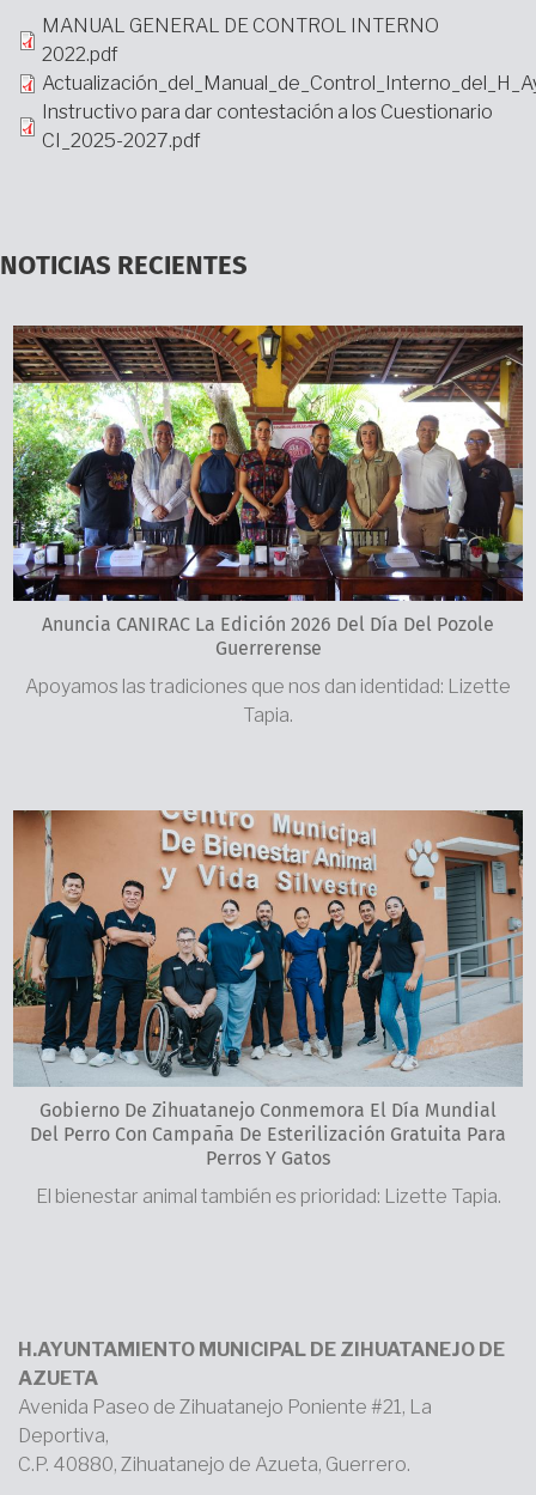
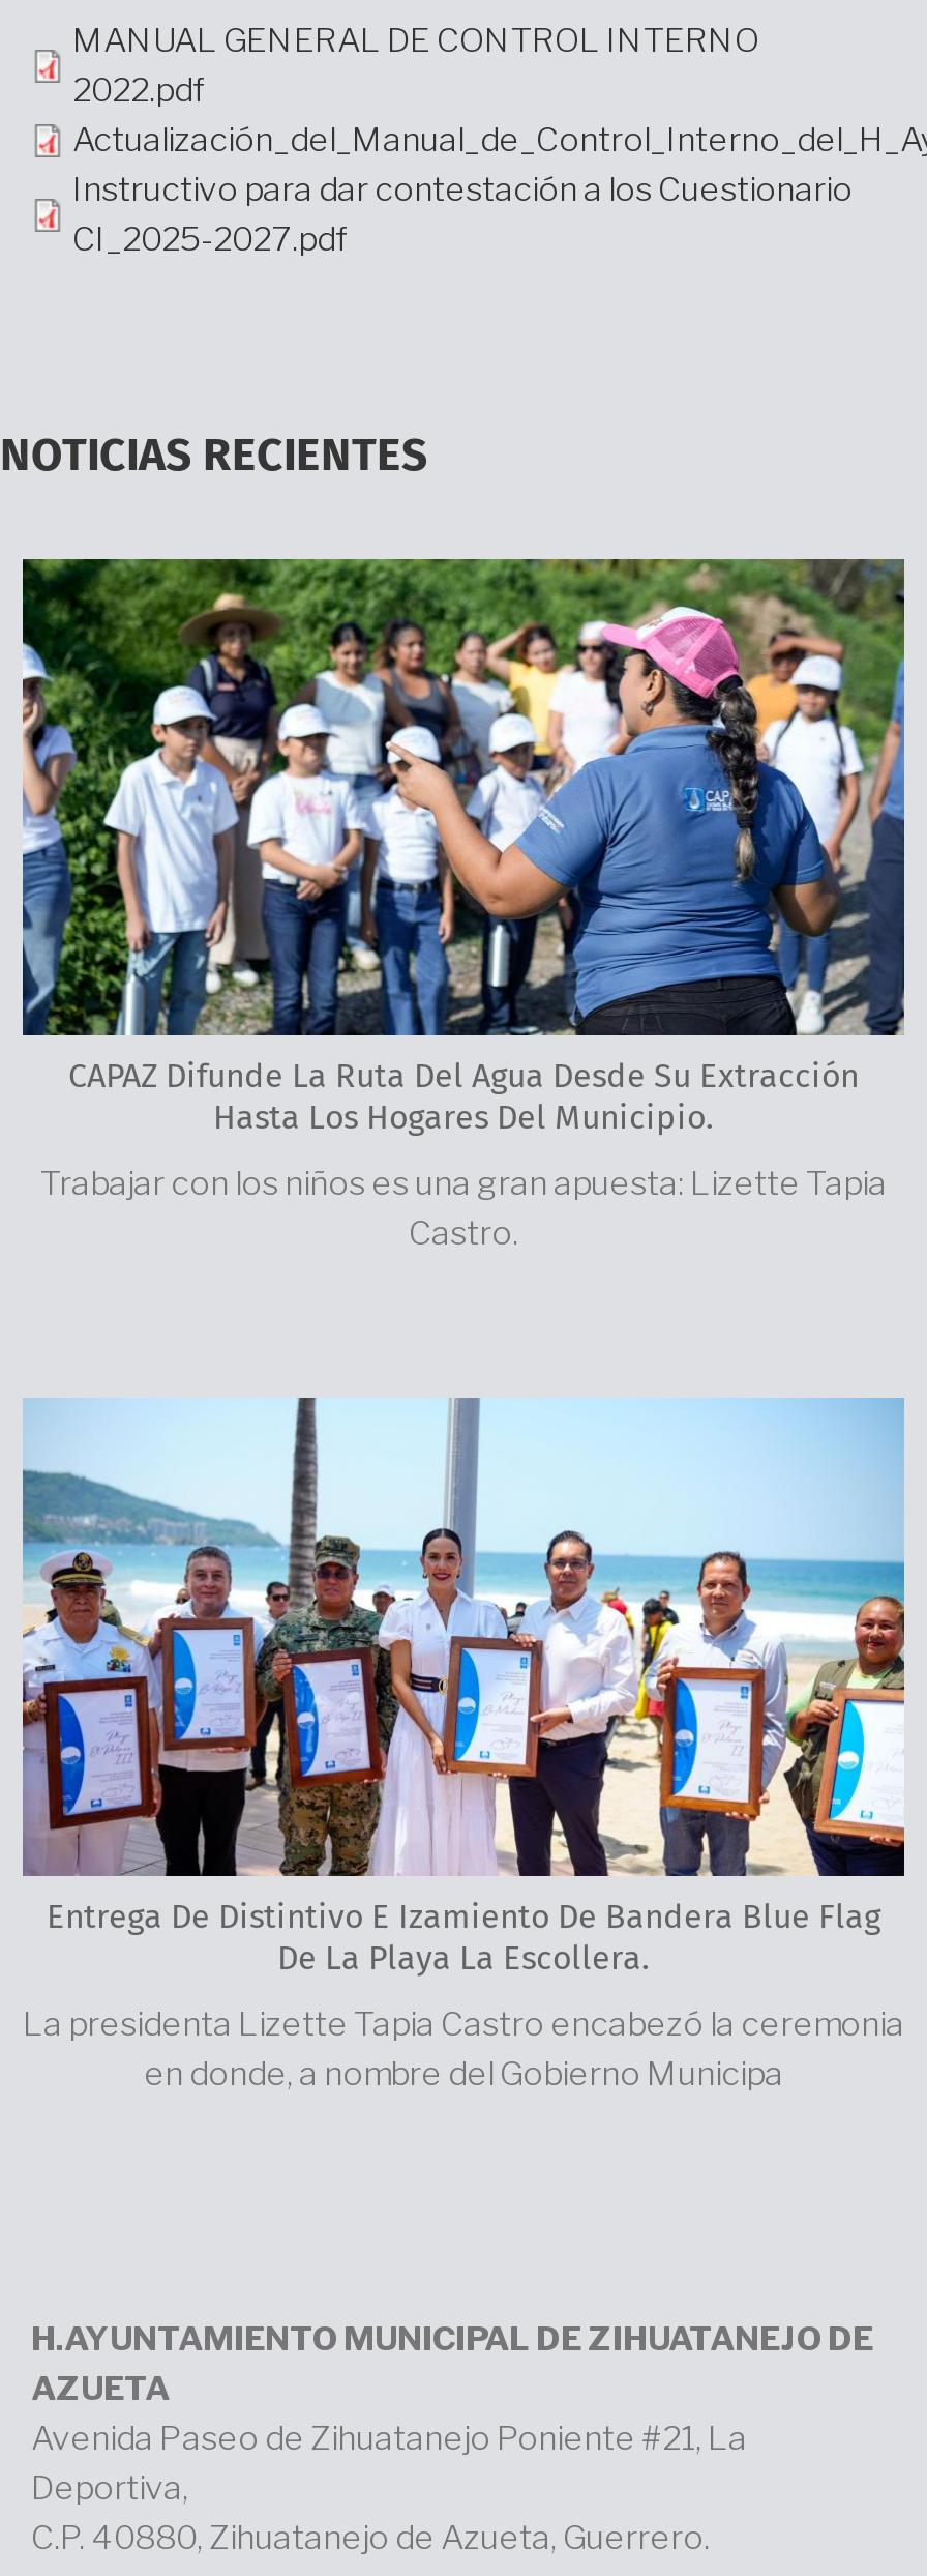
[12,324,524,659] [image] | Anuncia CANIRAC La Edición 2026 Del Día Del Pozole | Guerrerense -> [21,557,906,1136] [image] | CAPAZ Difunde La Ruta Del Agua Desde Su Extracción | Hasta Los Hogares Del Municipio.
[25,676,511,727] Apoyamos las tradiciones que nos dan identidad: Lizette | Tapia. -> [40,1165,887,1254] Trabajar con los niños es una gran apuesta: Lizette Tapia | Castro.
[12,809,524,1168] [image] | Gobierno De Zihuatanejo Conmemora El Día Mundial | Del Perro Con Campaña De Esterilización Gratuita Para | Perros Y Gatos -> [21,1398,906,1975] [image] | Entrega De Distintivo E Izamiento De Bandera Blue Flag | De La Playa La Escollera.
[35,1185,501,1208] El bienestar animal también es prioridad: Lizette Tapia. -> [23,2004,904,2094] La presidenta Lizette Tapia Castro encabezó la ceremonia | en donde, a nombre del Gobierno Municipa

